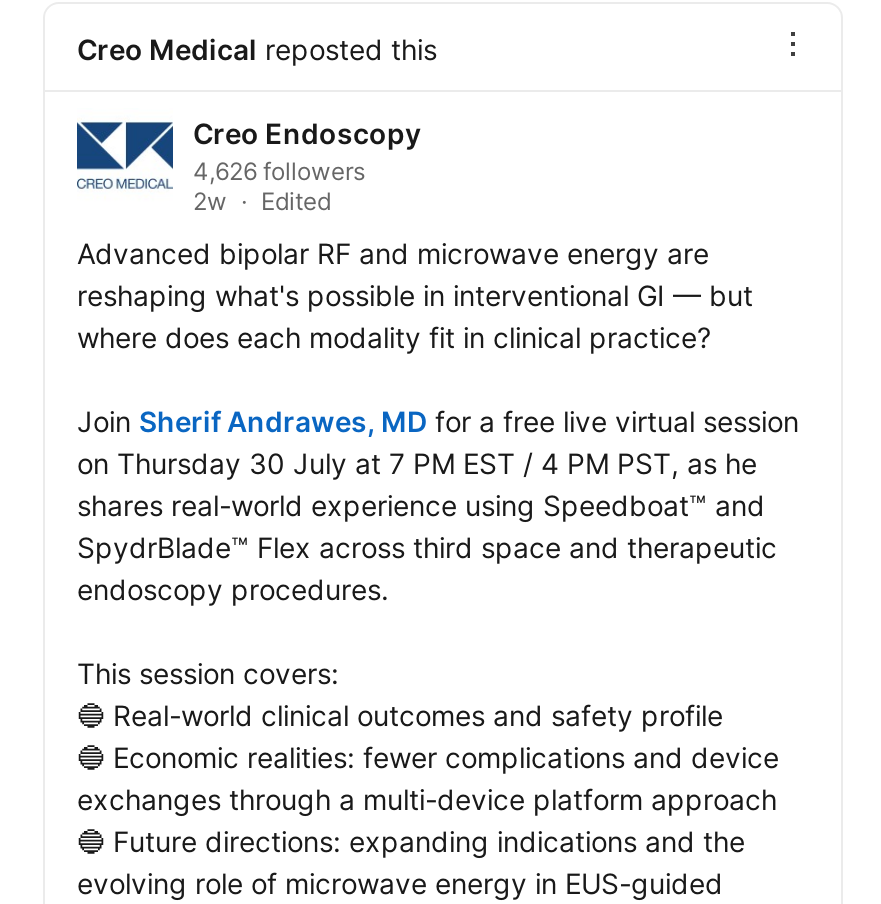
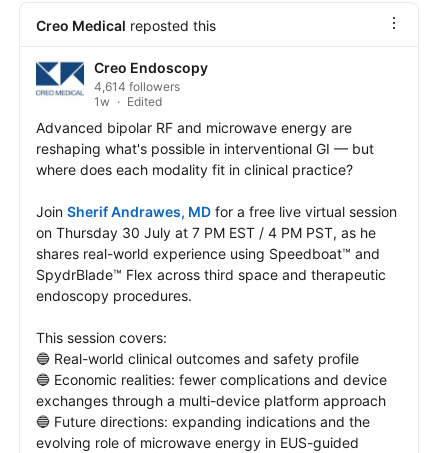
[193,155,365,215] 4,626 followers | 2w -> [94,79,180,109] 4,614 followers | 1w

